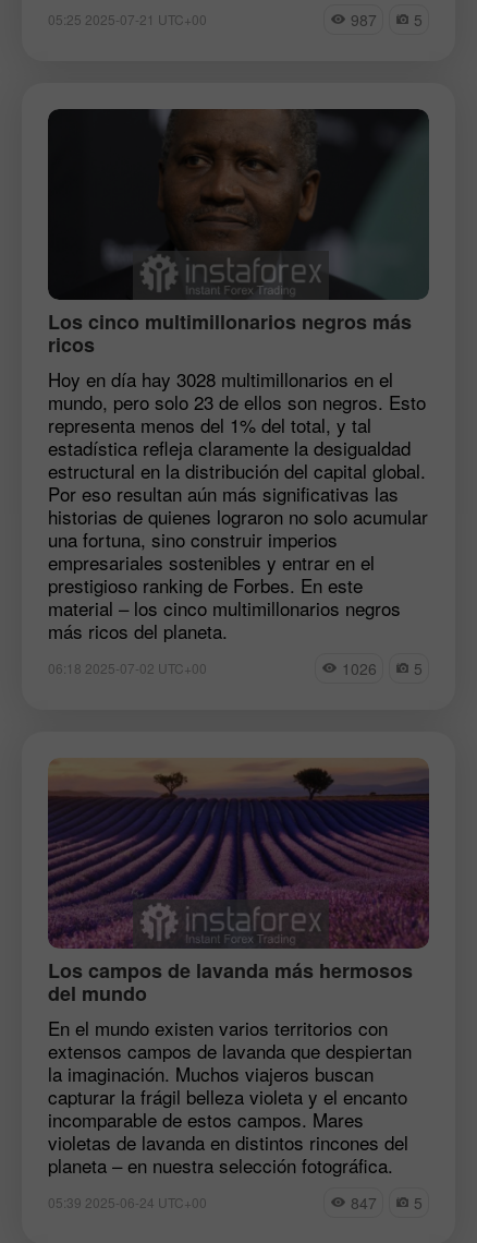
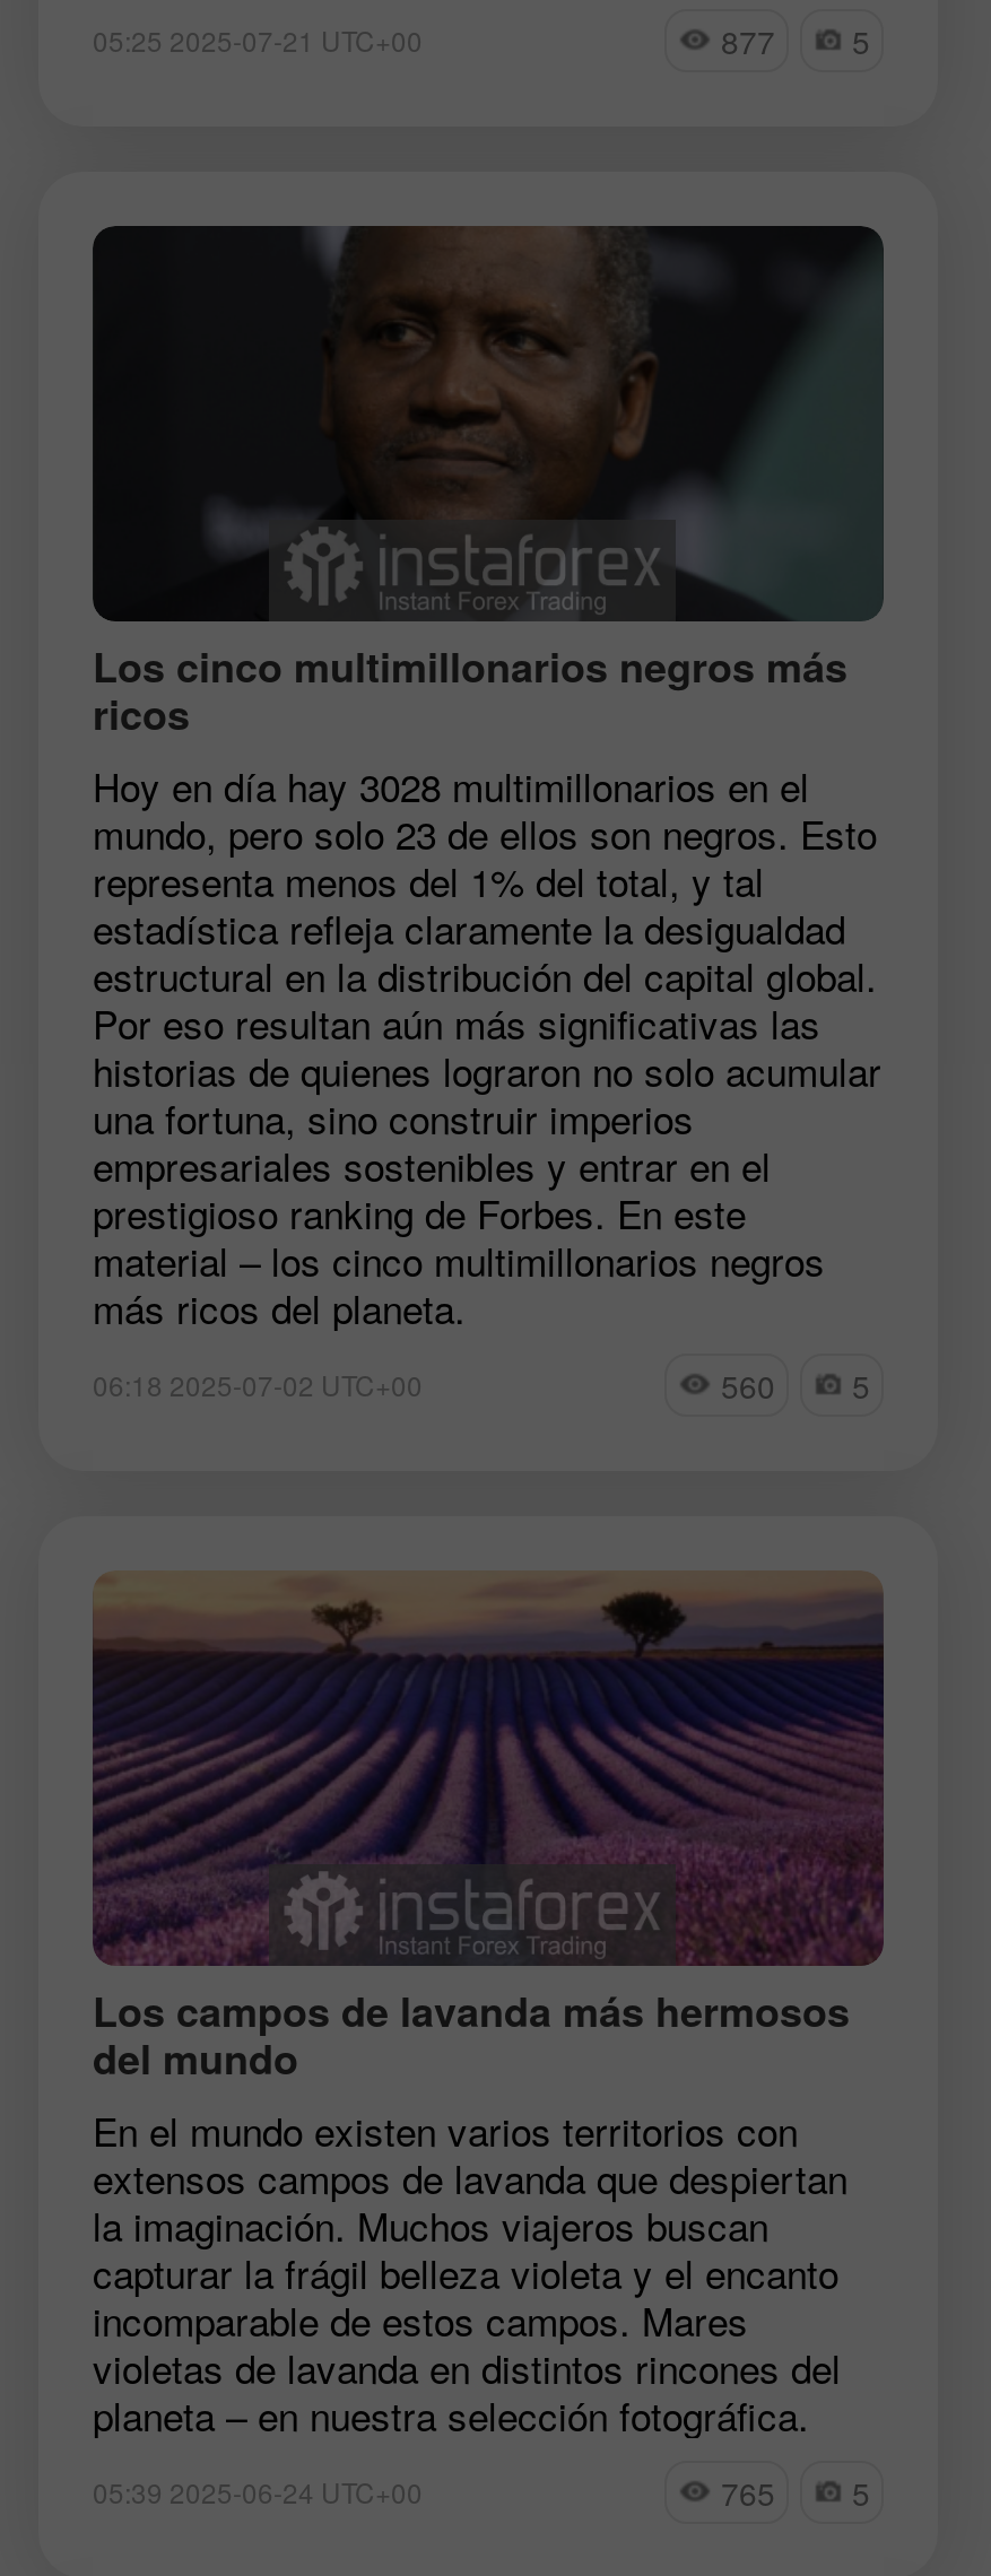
[351,9,423,31] 987 5 -> [721,18,870,63] 877 5
[342,657,423,679] 1026 5 -> [721,1363,870,1408] 560 5
[351,1192,423,1214] 847 5 -> [721,2470,870,2515] 765 5

